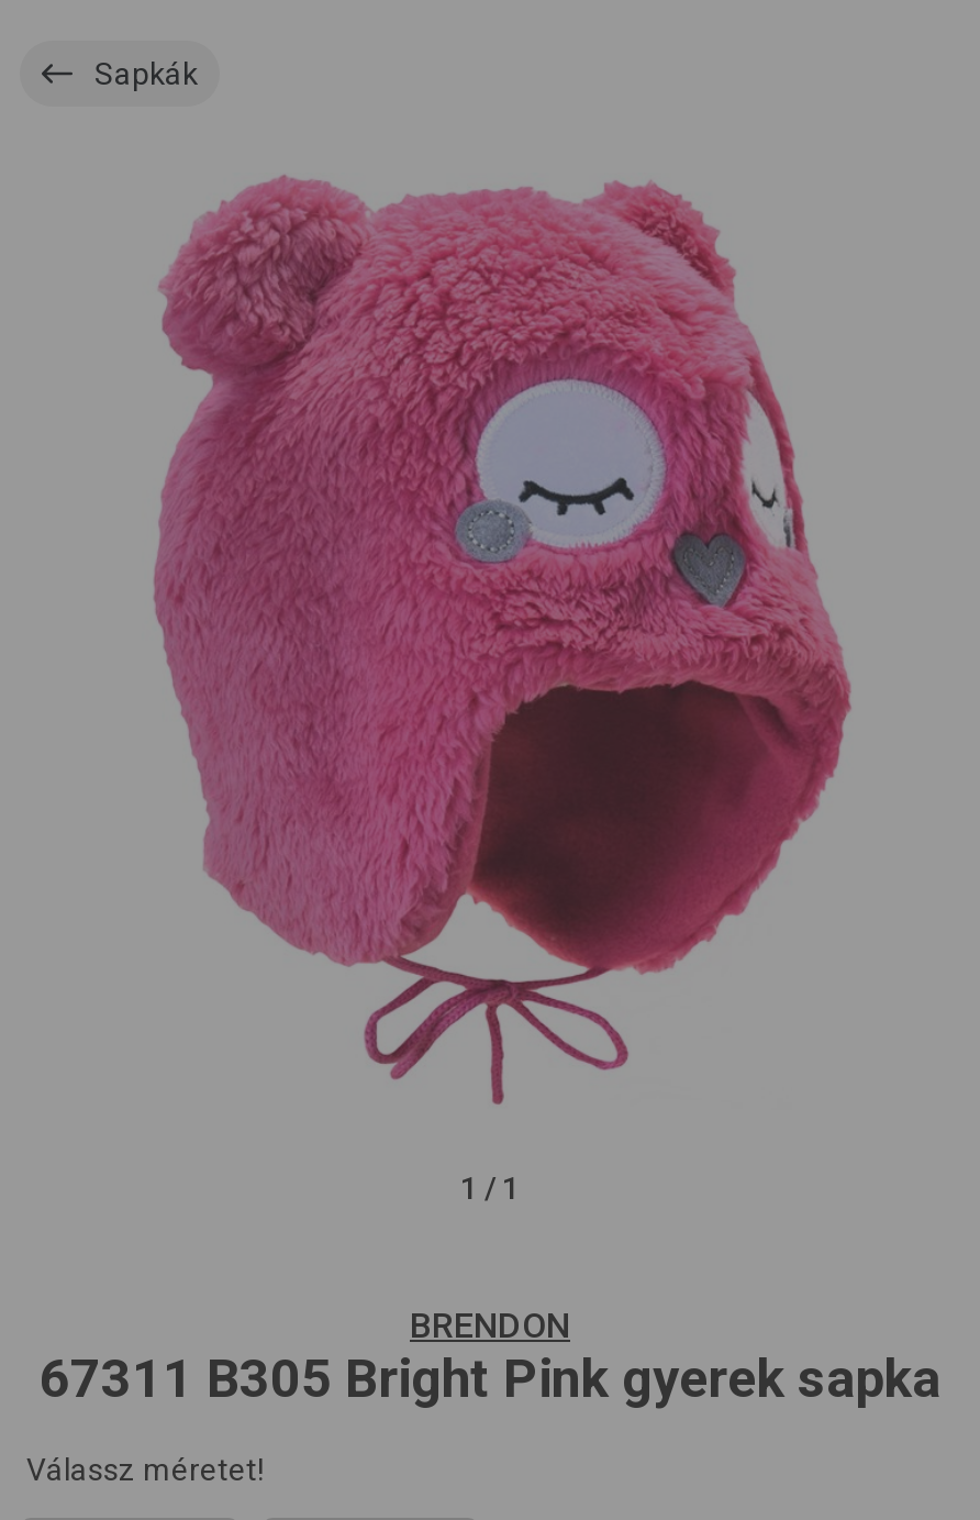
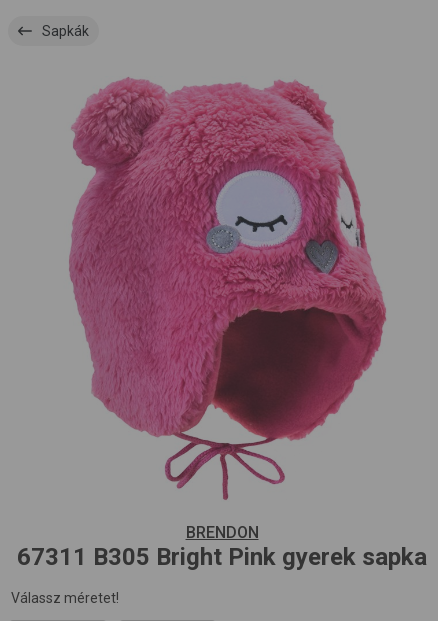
[460,1169,520,1205] 1 / 1 -> none

